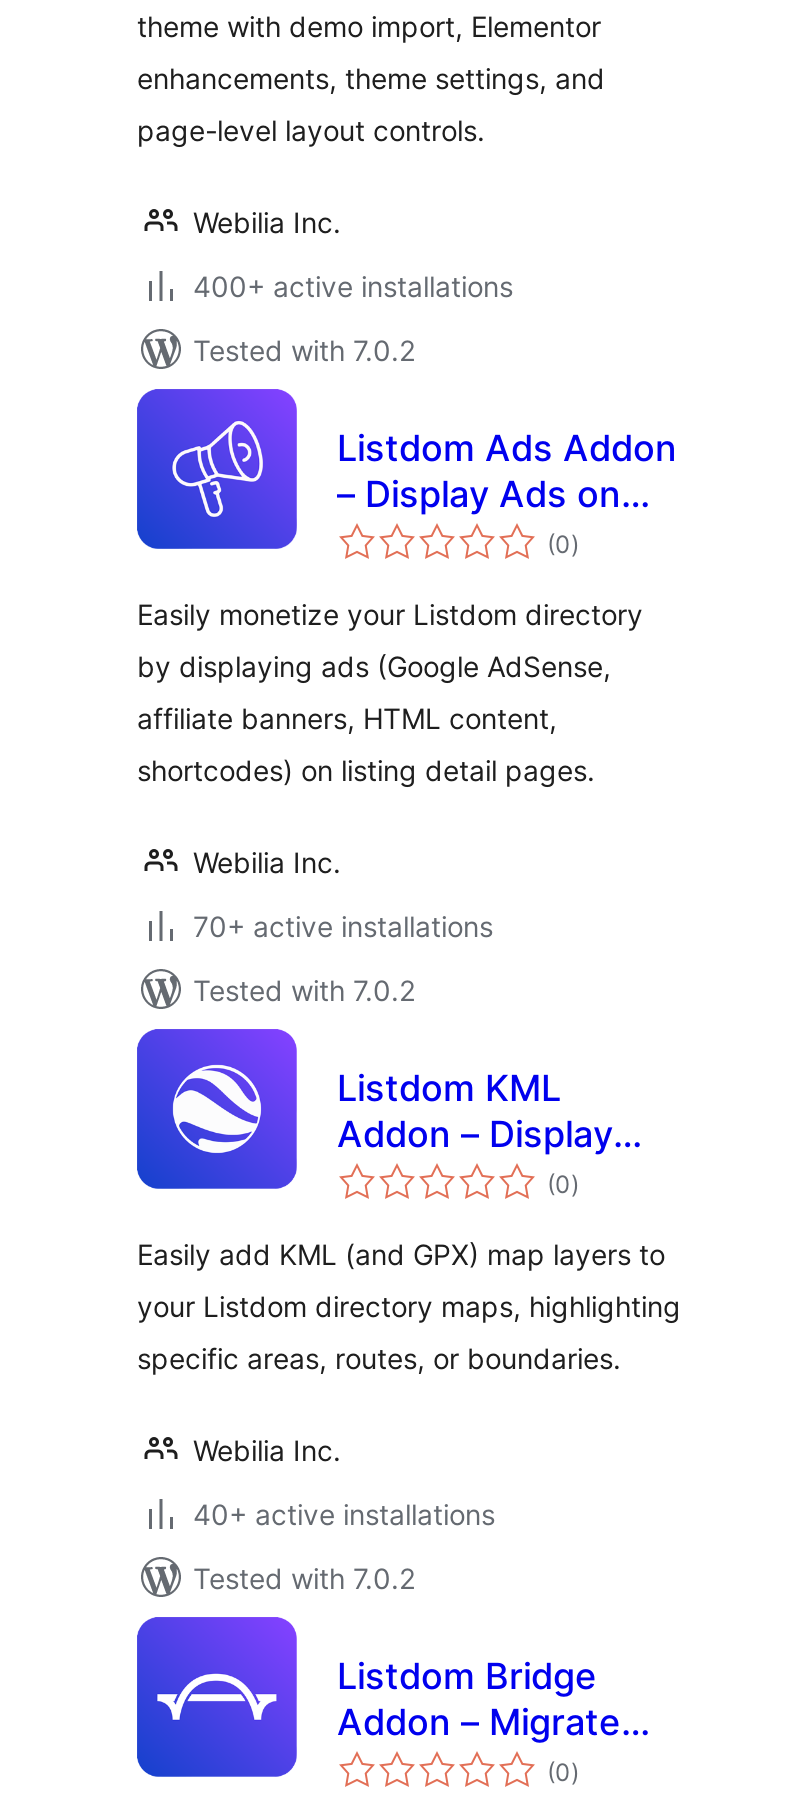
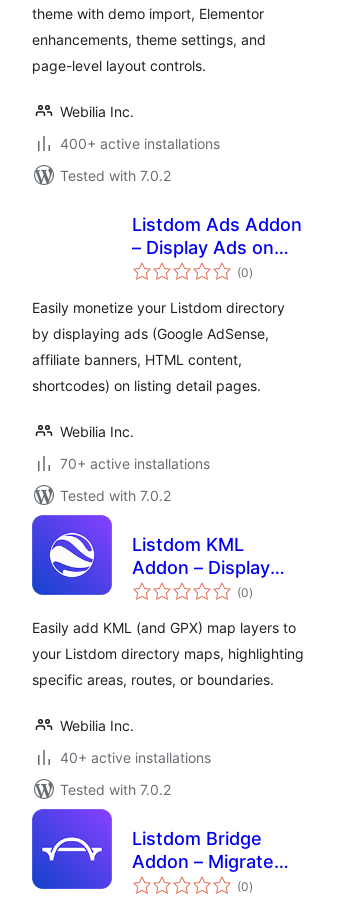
[135,387,299,551] [image] -> none

